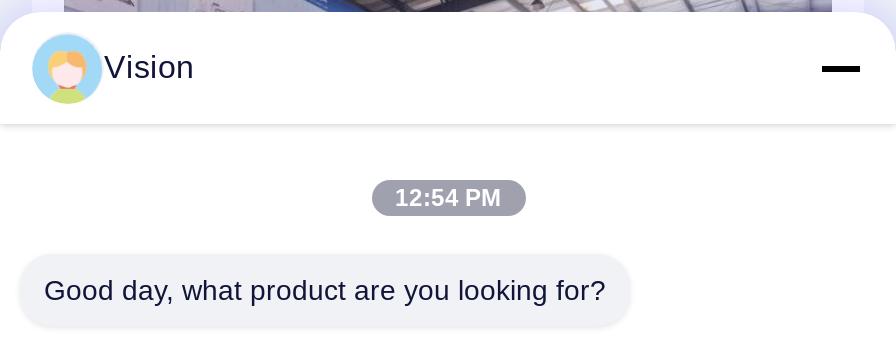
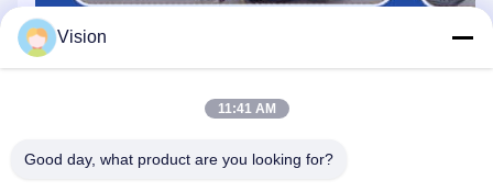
[395,184,501,212] 12:54 PM -> [217,101,276,116] 11:41 AM

